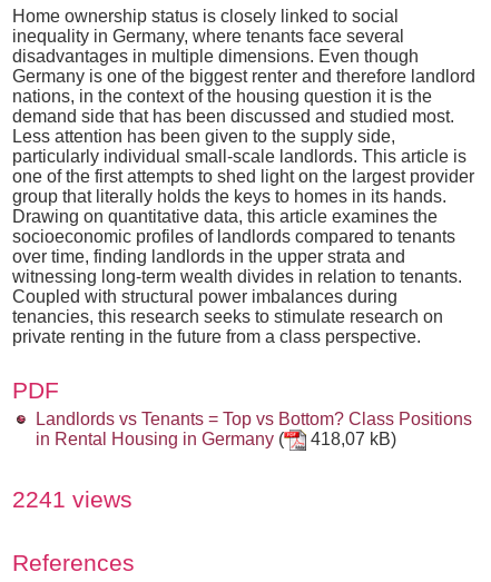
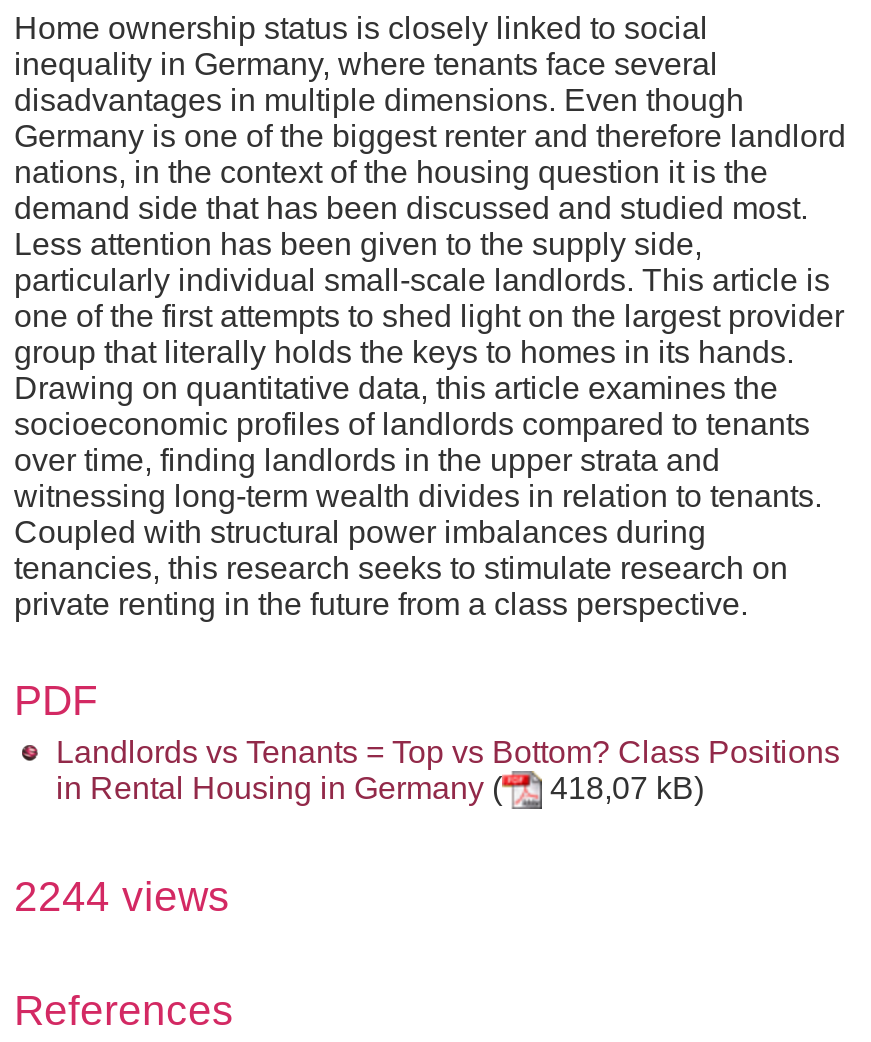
[12,487,132,512] 2241 views -> [14,874,230,920] 2244 views

